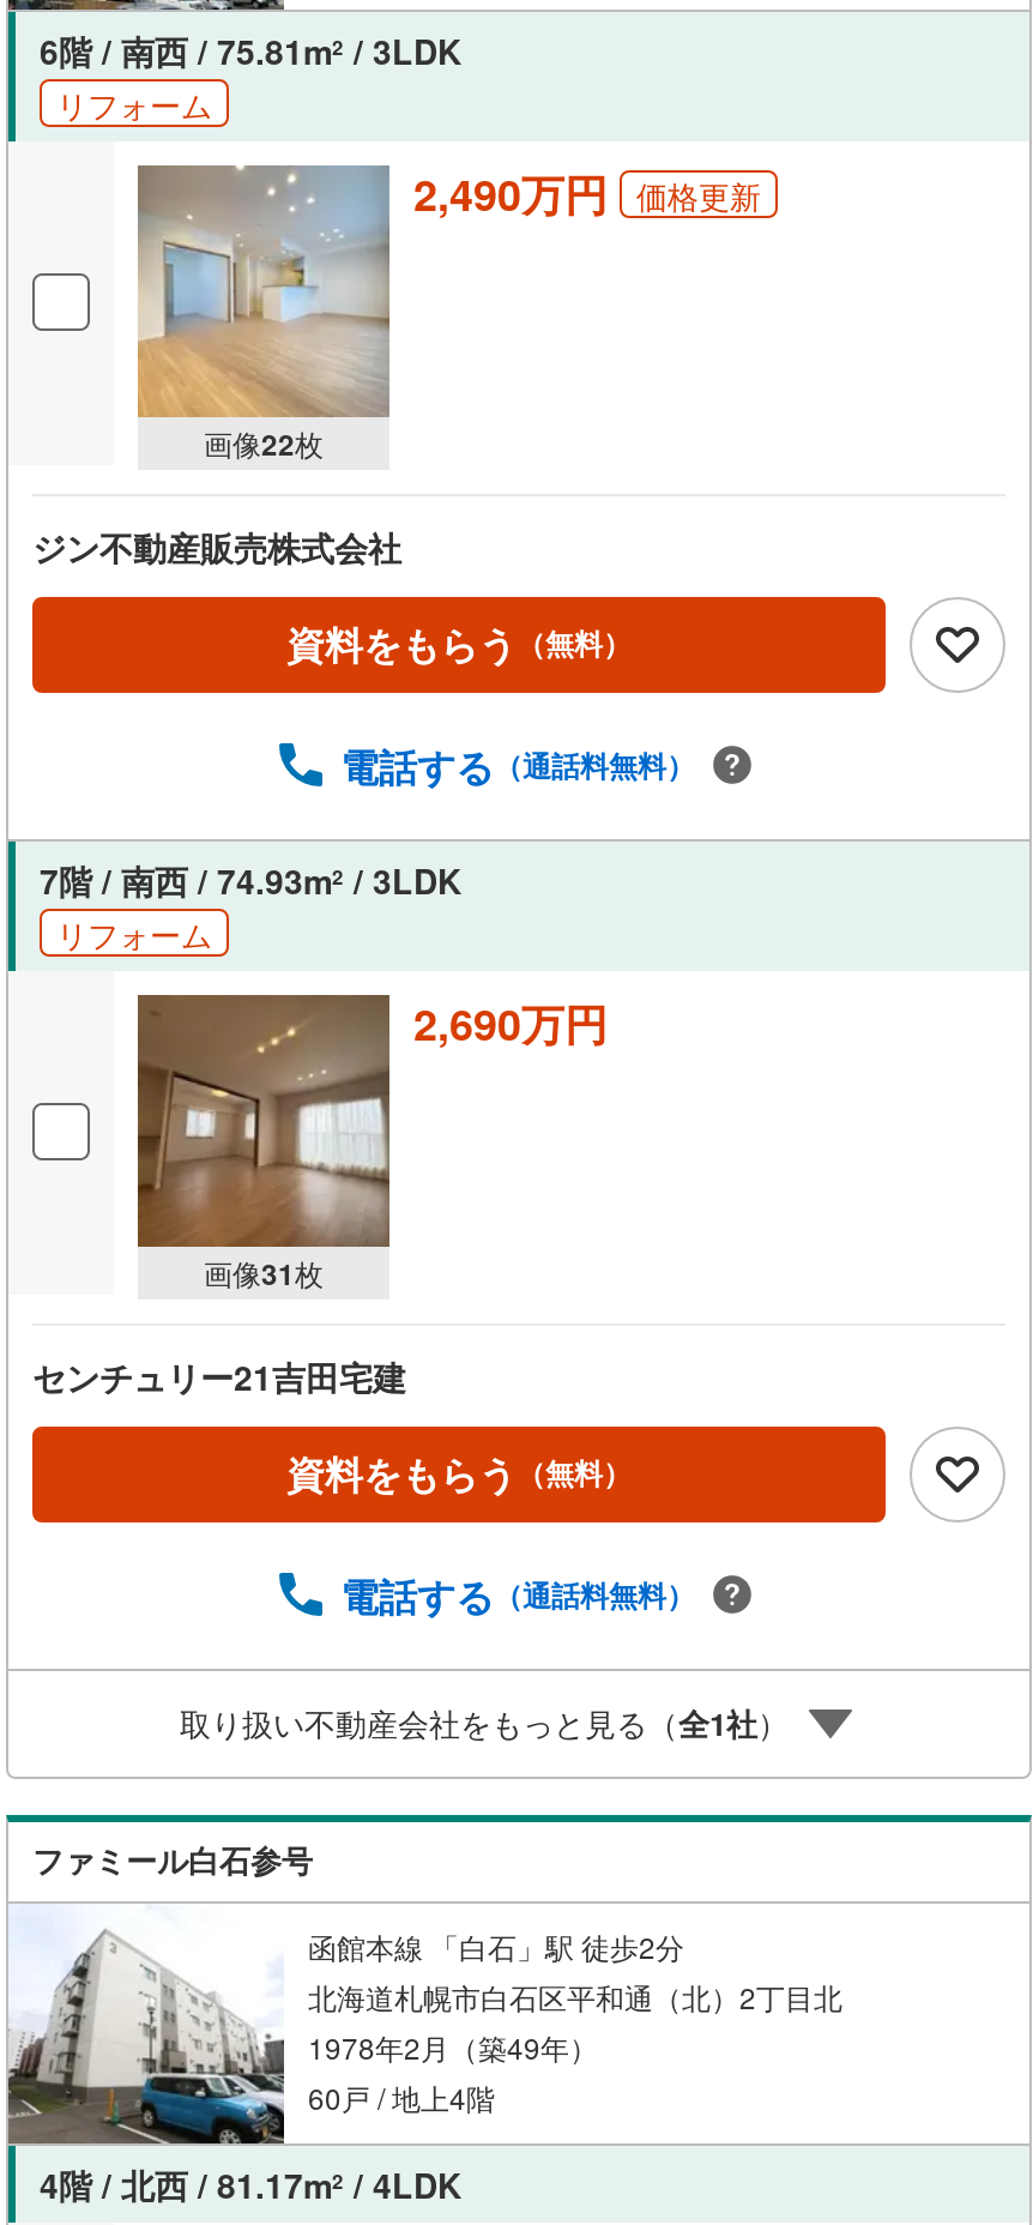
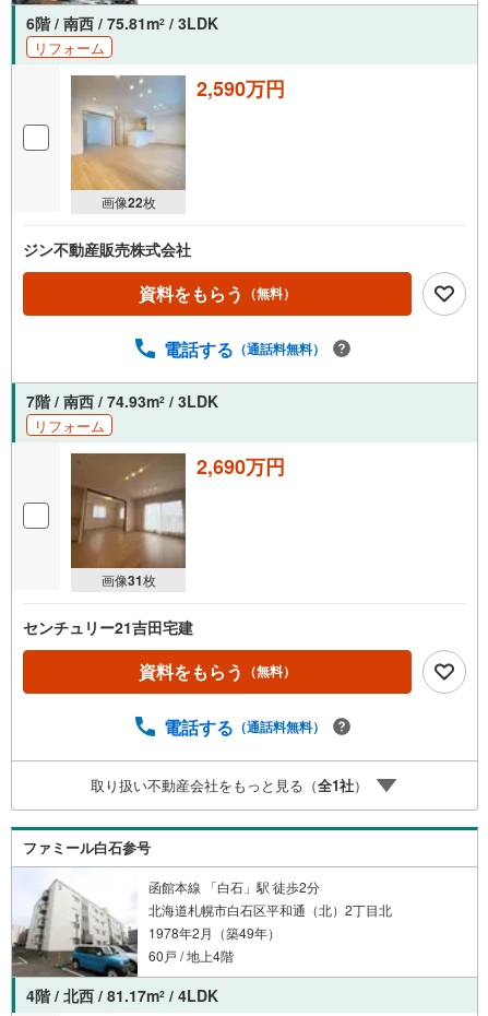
[413,163,761,225] 2,490万円 | 価格更新 -> [197,74,285,102] 2,590万円

